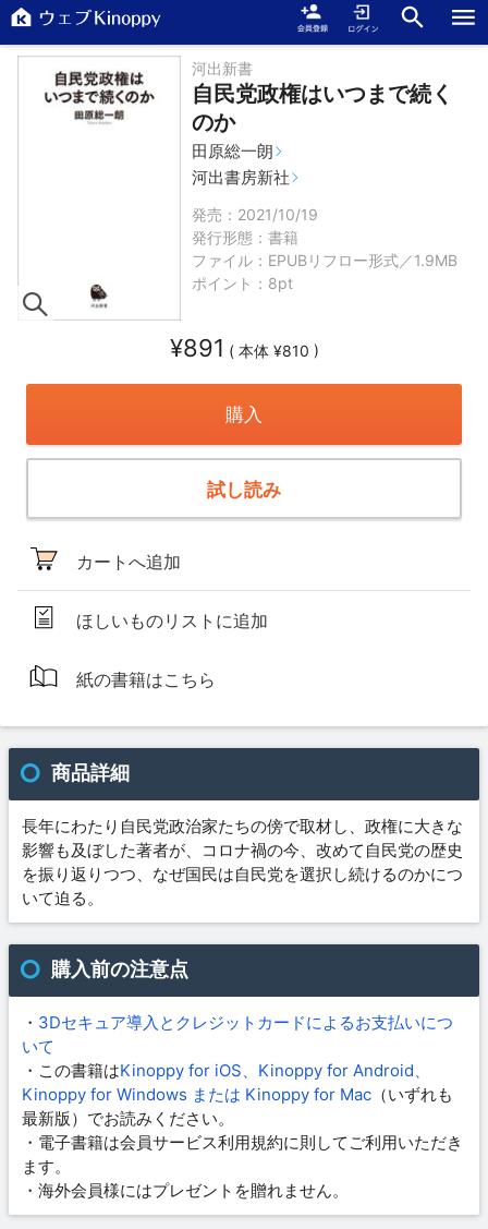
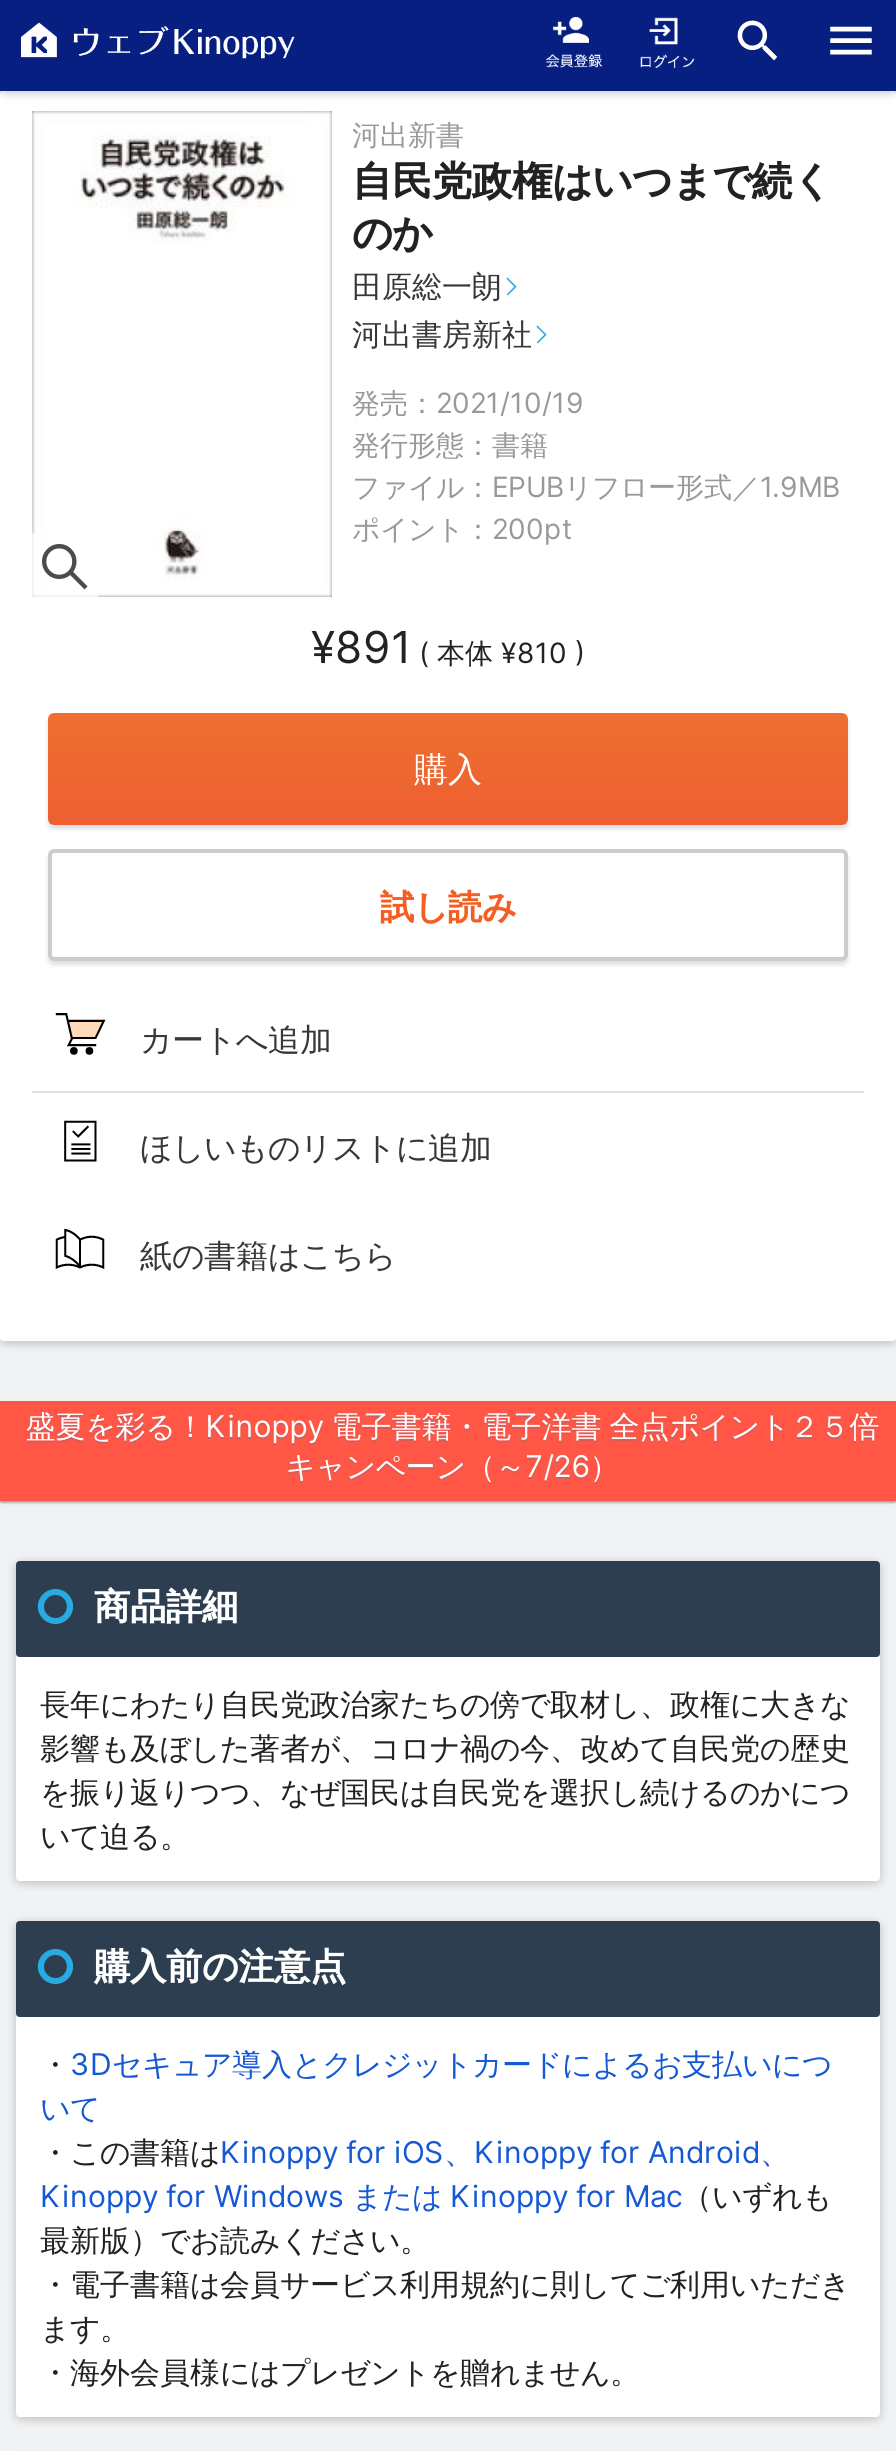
[192,274,293,292] ポイント：8pt -> [352,511,572,545] ポイント：200pt
none -> [25,1407,879,1485] 盛夏を彩る！Kinoppy 電子書籍・電子洋書 全点ポイント２５倍 | キャンペーン（～7/26）

